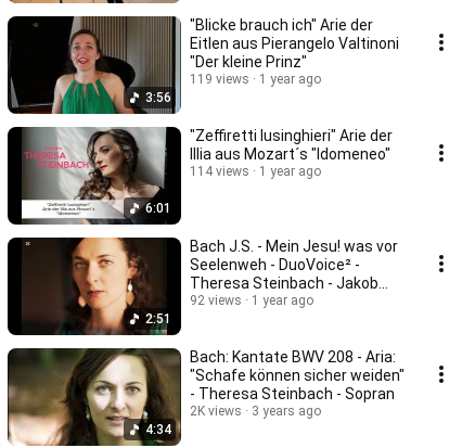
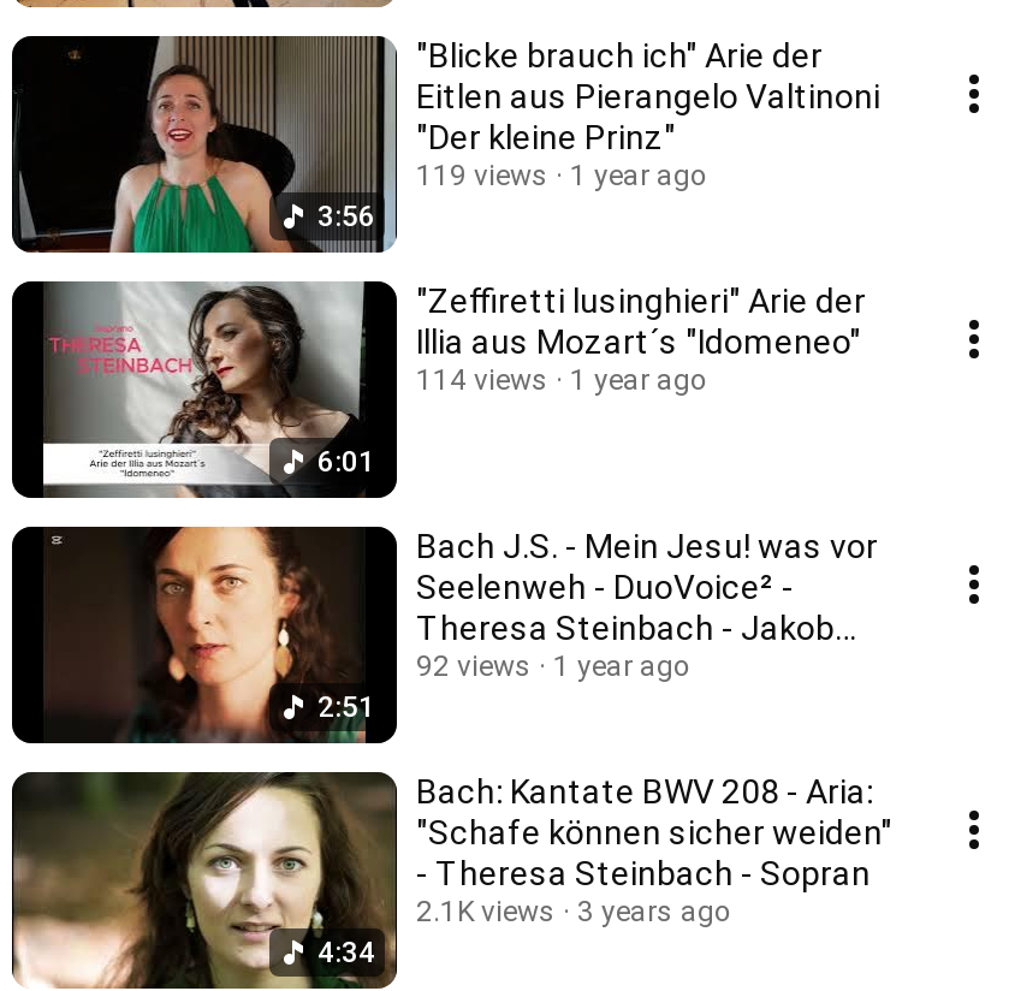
[190,404,321,419] 2K views 3 years ago -> [416,895,731,928] 2.1K views 3 years ago

